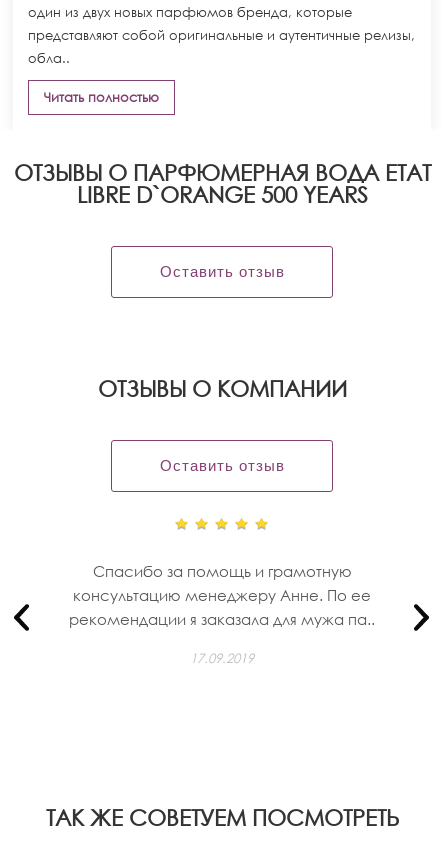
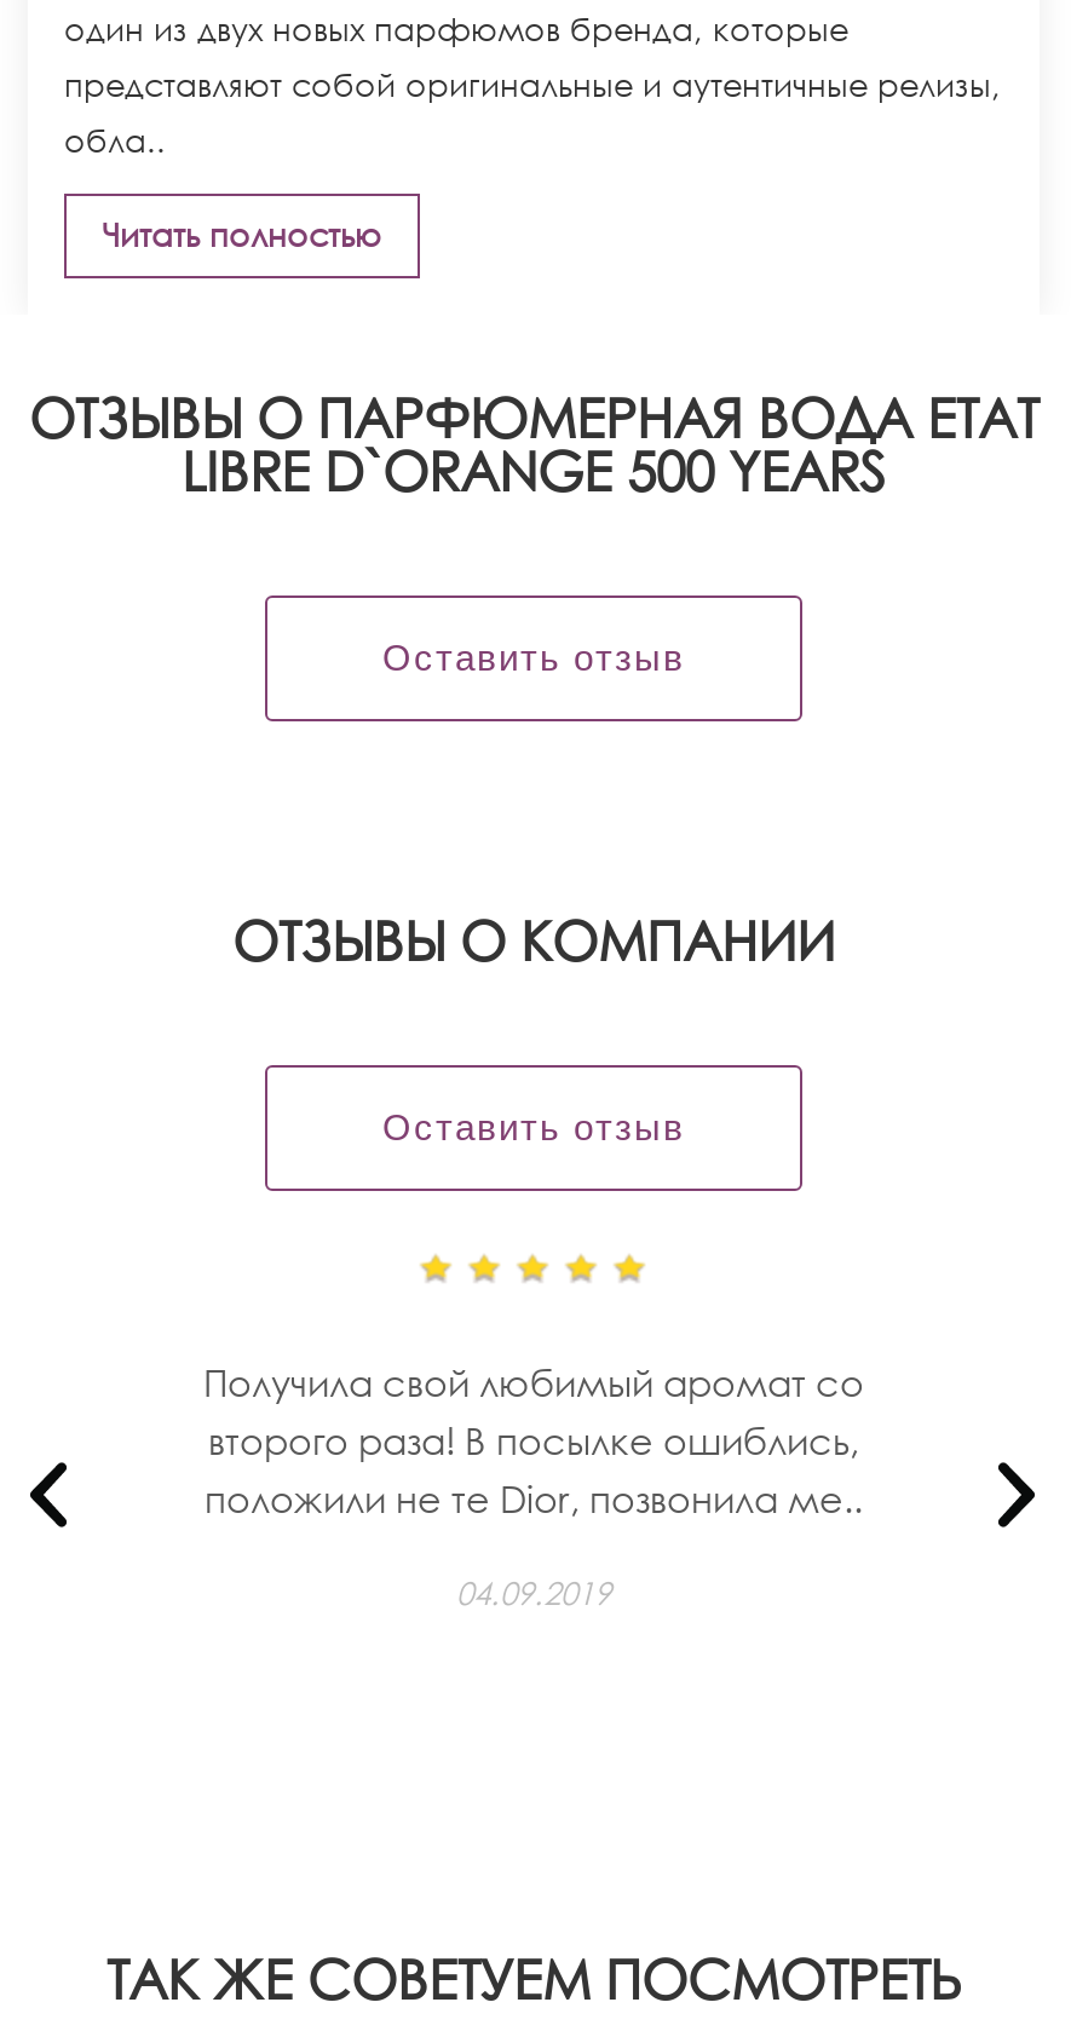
[69,561,375,629] Спасибо за помощь и грамотную | консультацию менеджеру Анне. По ее | рекомендации я заказала для мужа па.. -> [203,1358,864,1523] Получила свой любимый аромат со | второго раза! В посылке ошиблись, | положили не те Dior, позвонила ме..
[190,650,254,667] 17.09.2019 -> [456,1573,611,1615] 04.09.2019

